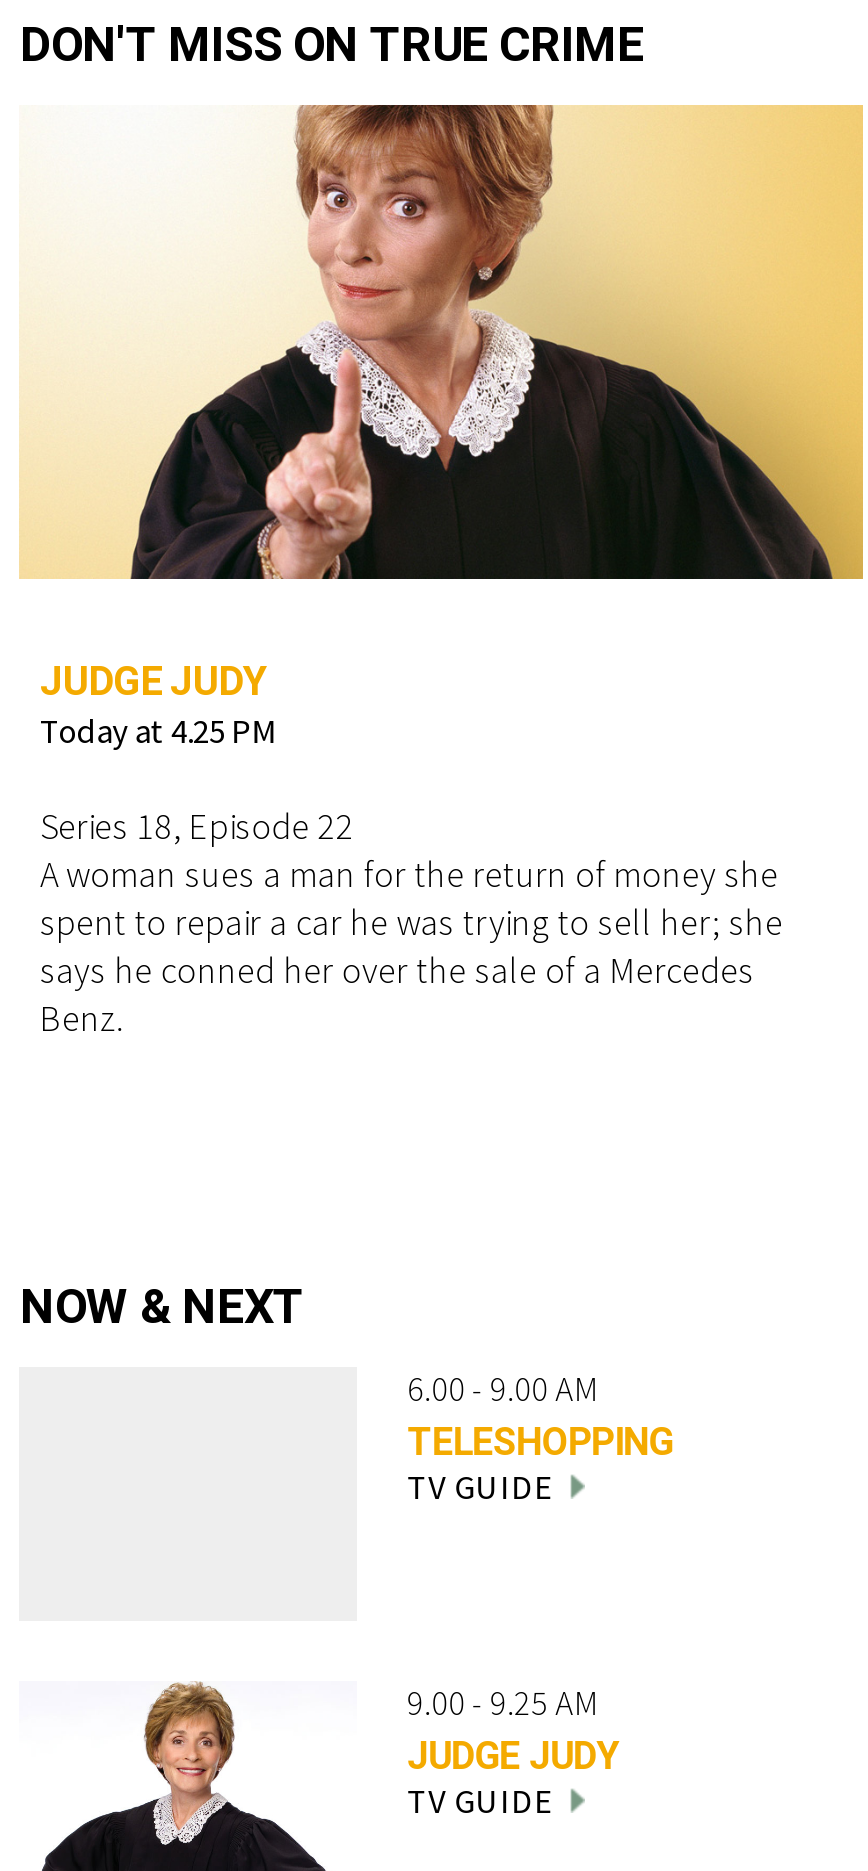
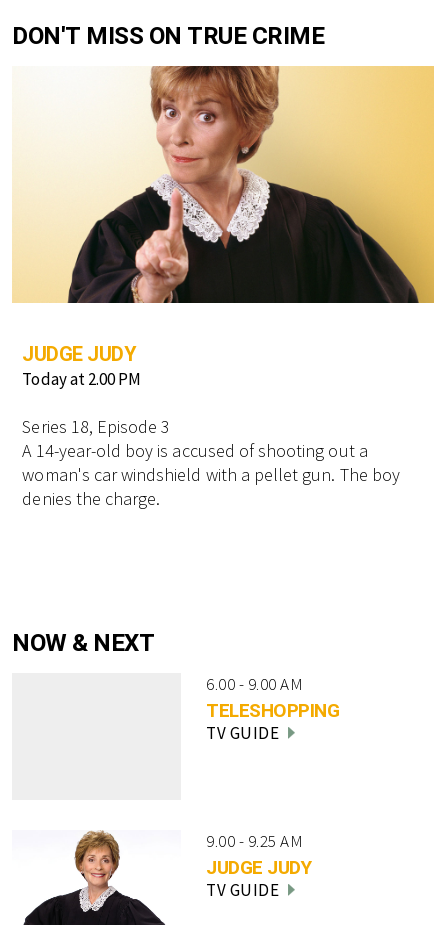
[40,710,277,754] Today at 4.25 PM -> [22,368,141,390] Today at 2.00 PM
[40,804,783,1042] Series 18, Episode 22 | A woman sues a man for the return of money she | spent to repair a car he was trying to sell her; she | says he conned her over the sale of a Mercedes | Benz. -> [22,415,400,510] Series 18, Episode 3 | A 14-year-old boy is accused of shooting out a | woman's car windshield with a pellet gun. The boy | denies the charge.

